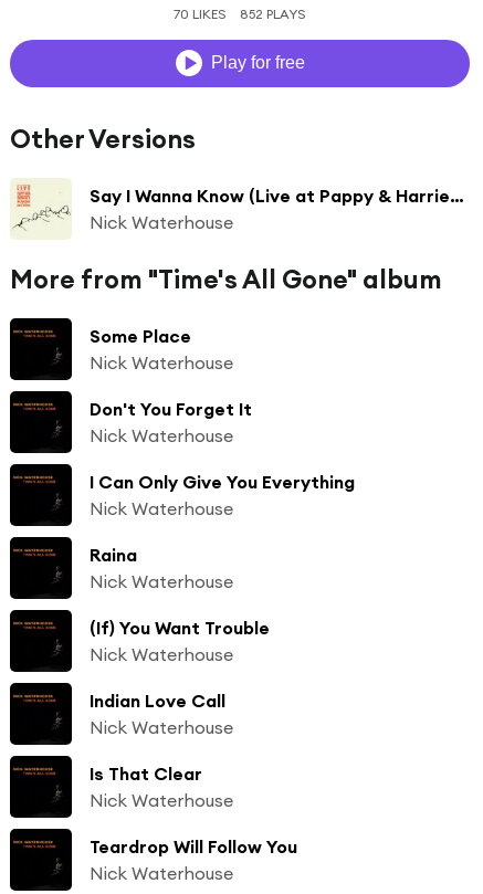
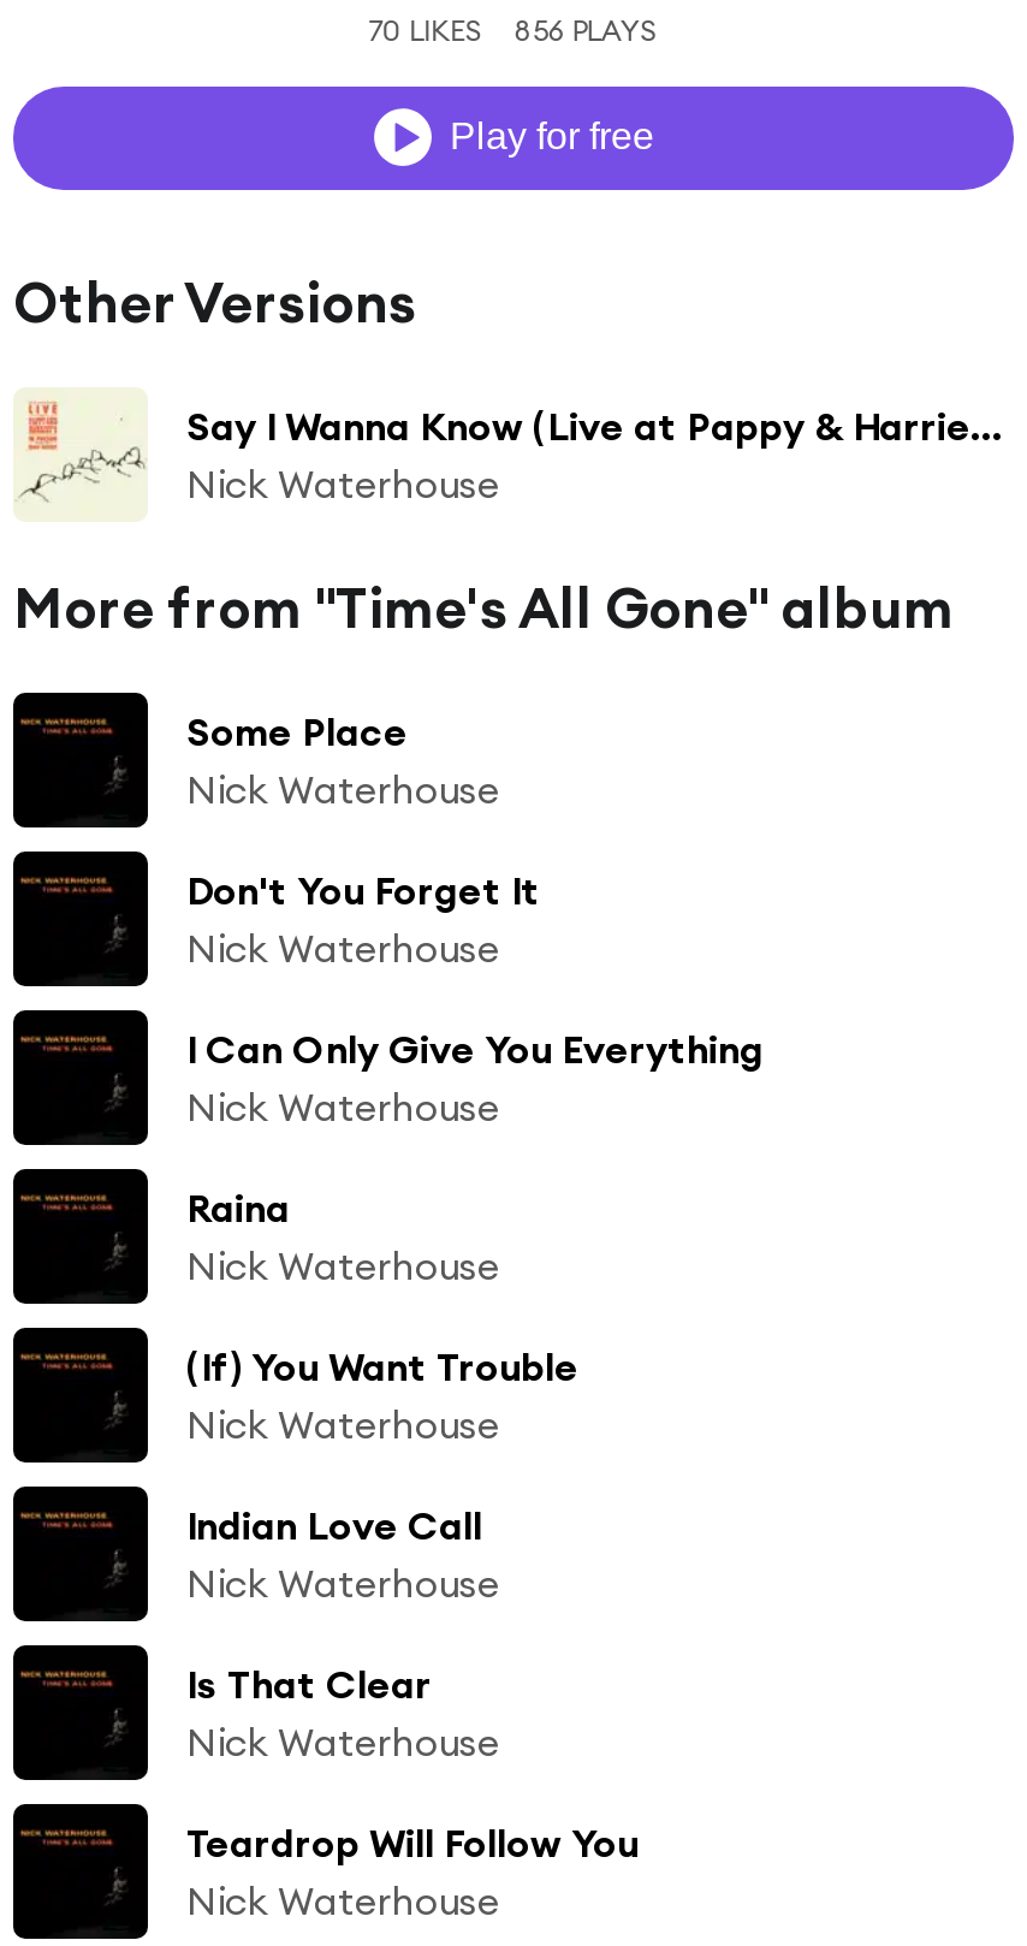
[173,5,307,22] 70 LIKES 852 PLAYS -> [368,12,659,48] 70 LIKES 856 PLAYS

